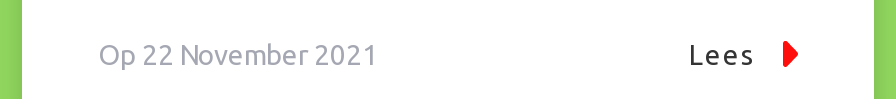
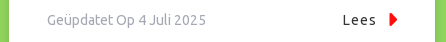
[98,39,378,71] Op 22 November 2021 -> [47,12,206,28] Geüpdatet Op 4 Juli 2025

